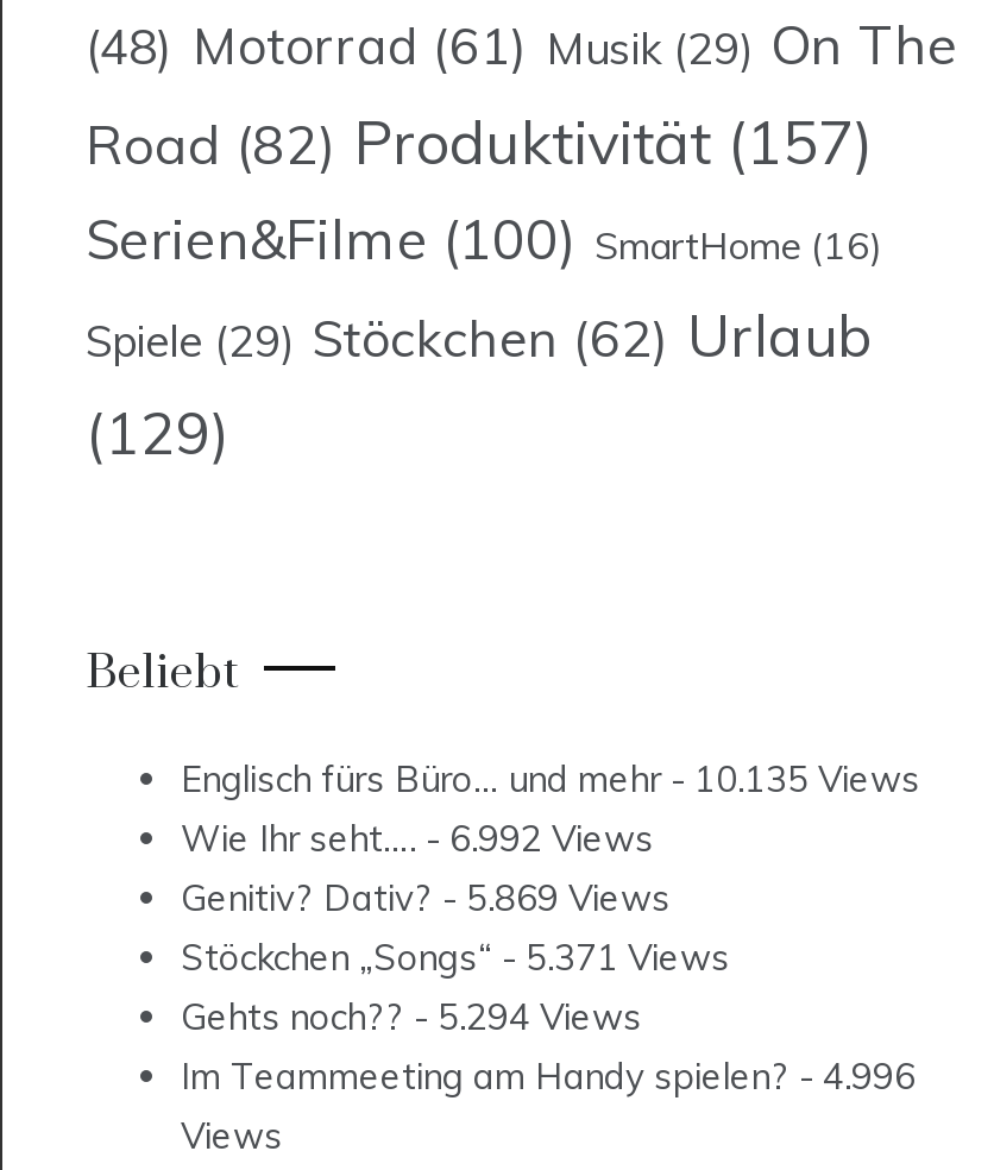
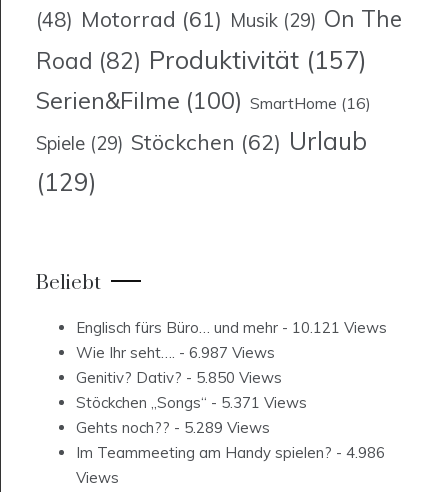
[181,757,920,803] Englisch fürs Büro… und mehr - 10.135 Views -> [76,318,387,337] Englisch fürs Büro… und mehr - 10.121 Views
[181,817,654,862] Wie Ihr seht…. - 6.992 Views -> [76,343,275,362] Wie Ihr seht…. - 6.987 Views
[181,876,671,921] Genitiv? Dativ? - 5.869 Views -> [76,368,282,387] Genitiv? Dativ? - 5.850 Views
[181,995,642,1040] Gehts noch?? - 5.294 Views -> [76,418,270,437] Gehts noch?? - 5.289 Views
[181,1055,916,1100] Im Teammeeting am Handy spielen? - 4.996 -> [76,443,385,462] Im Teammeeting am Handy spielen? - 4.986

